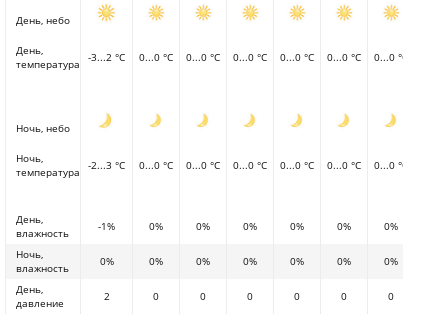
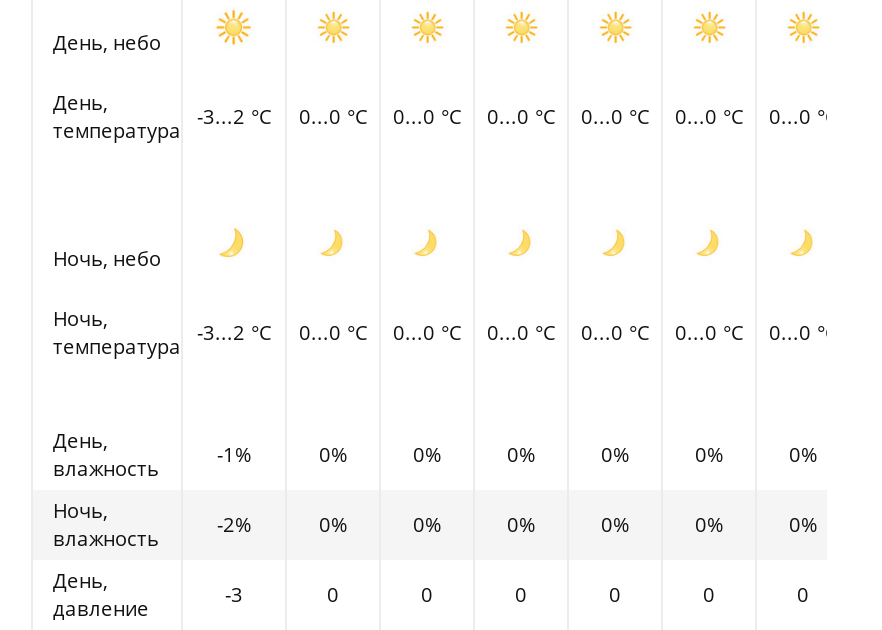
[16,158,125,179] температура -2...3 °C -> [53,318,271,360] температура -3...2 °C
[99,254,113,268] 0% -> [217,510,251,538] -2%
[103,289,109,303] 2 -> [225,580,243,608] -3

